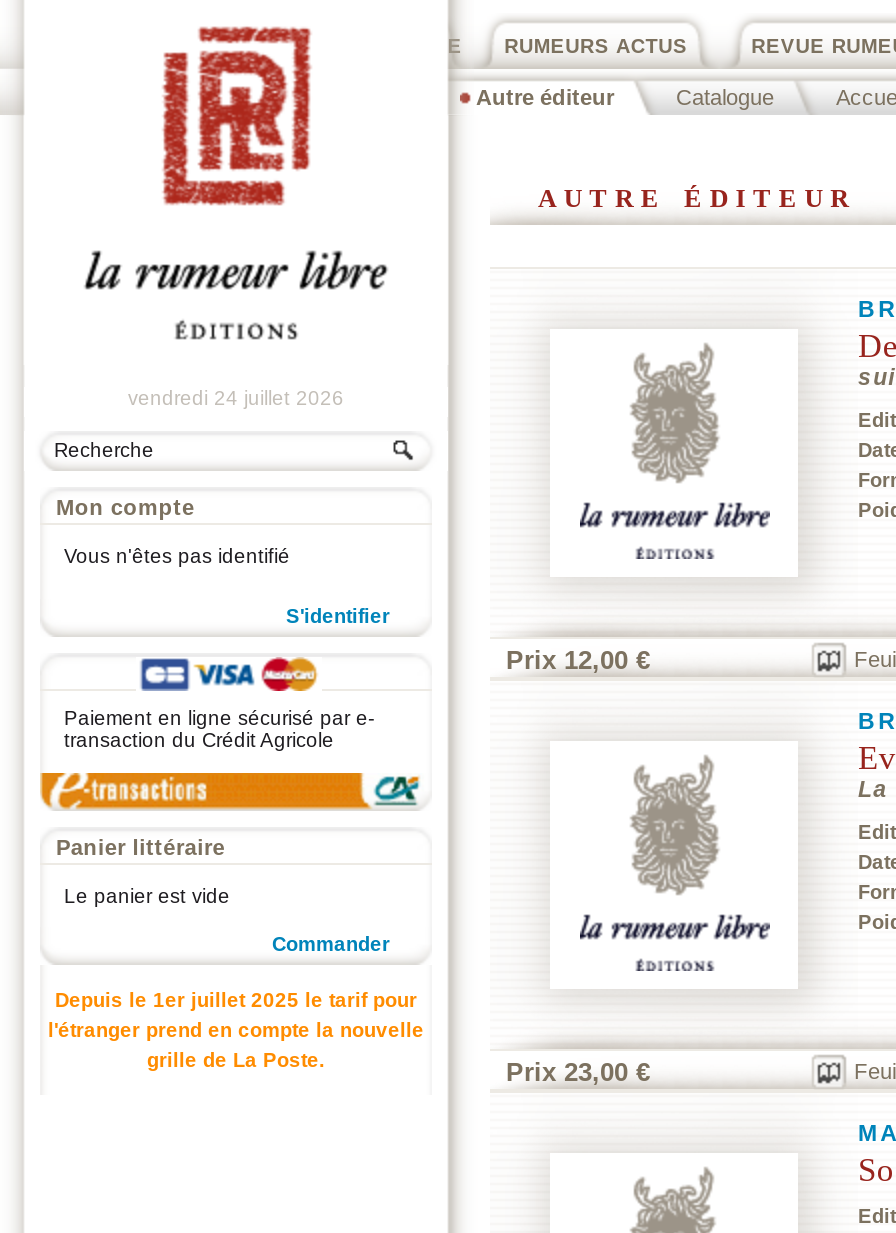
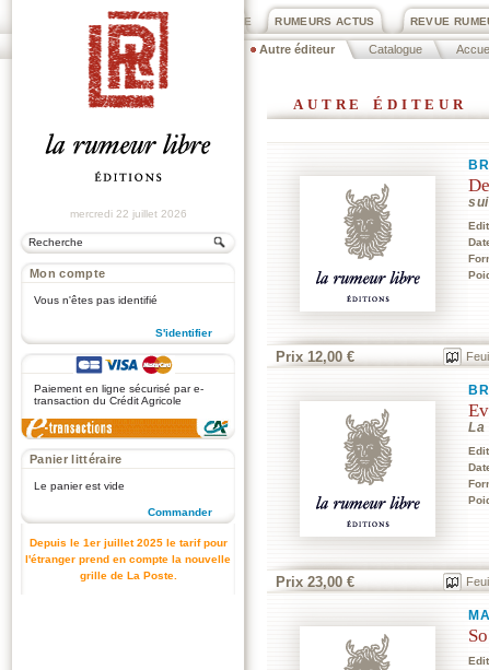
[128,387,344,409] vendredi 24 juillet 2026 -> [69,208,187,220] mercredi 22 juillet 2026

